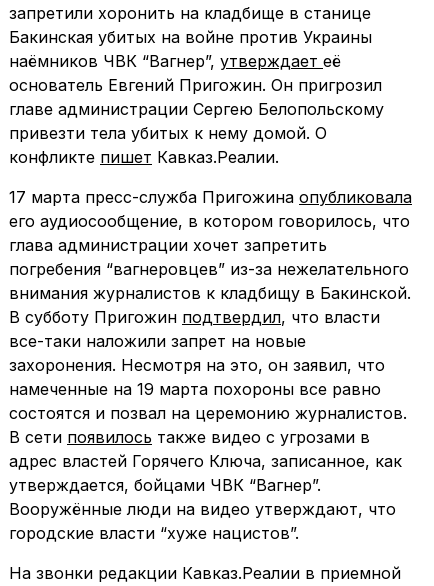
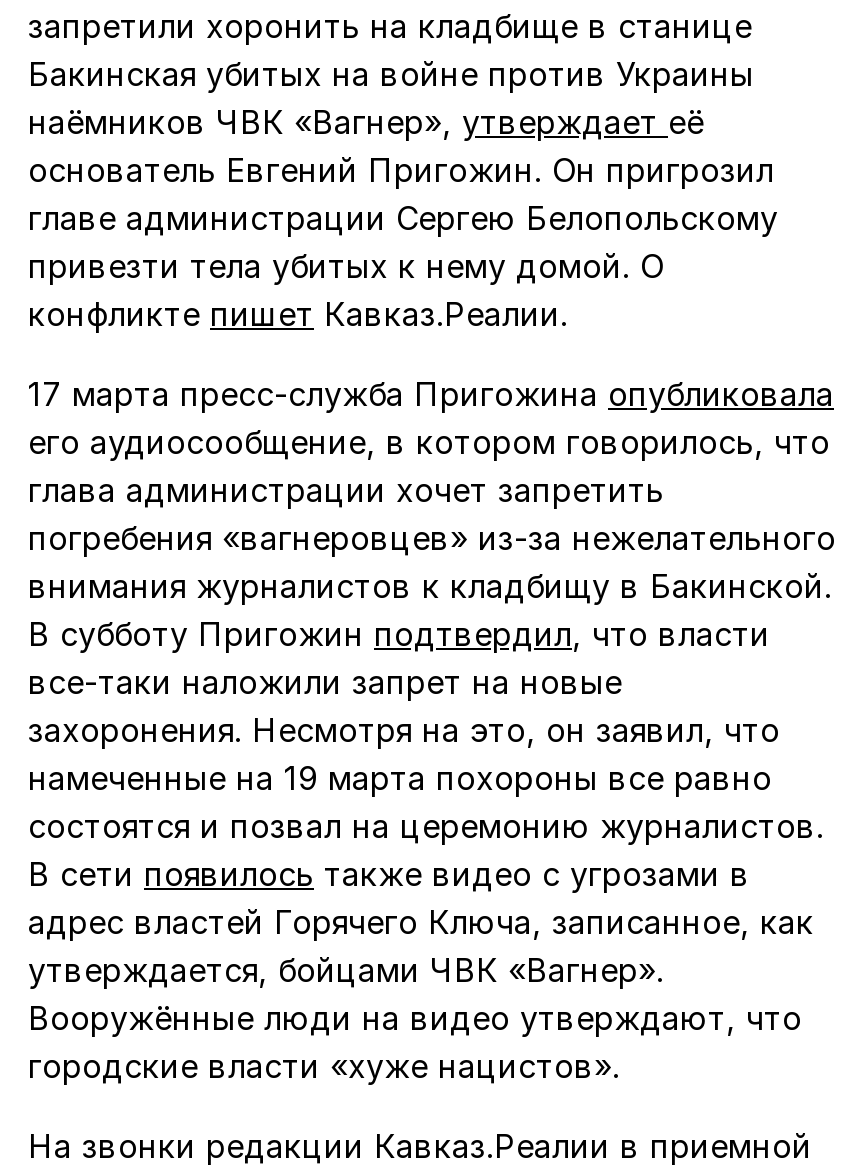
[9,51,341,71] наёмников ЧВК “Вагнер”, утверждает её -> [28,102,704,142] наёмников ЧВК «Вагнер», утверждает её
[9,259,409,279] погребения “вагнеровцев” из-за нежелательного -> [28,518,836,558] погребения «вагнеровцев» из-за нежелательного
[9,475,321,495] утверждается, бойцами ЧВК “Вагнер”. -> [28,950,664,990] утверждается, бойцами ЧВК «Вагнер».
[9,523,299,543] городские власти “хуже нацистов”. -> [28,1046,620,1086] городские власти «хуже нацистов».

